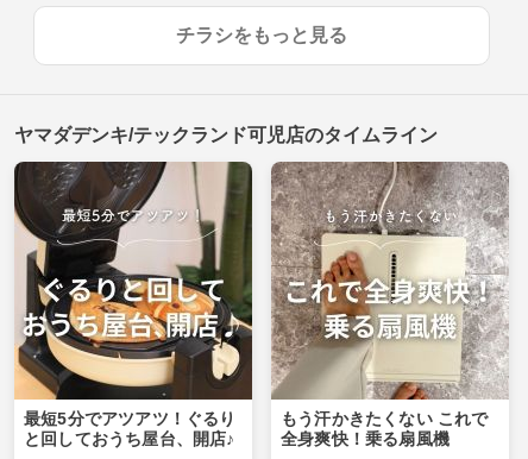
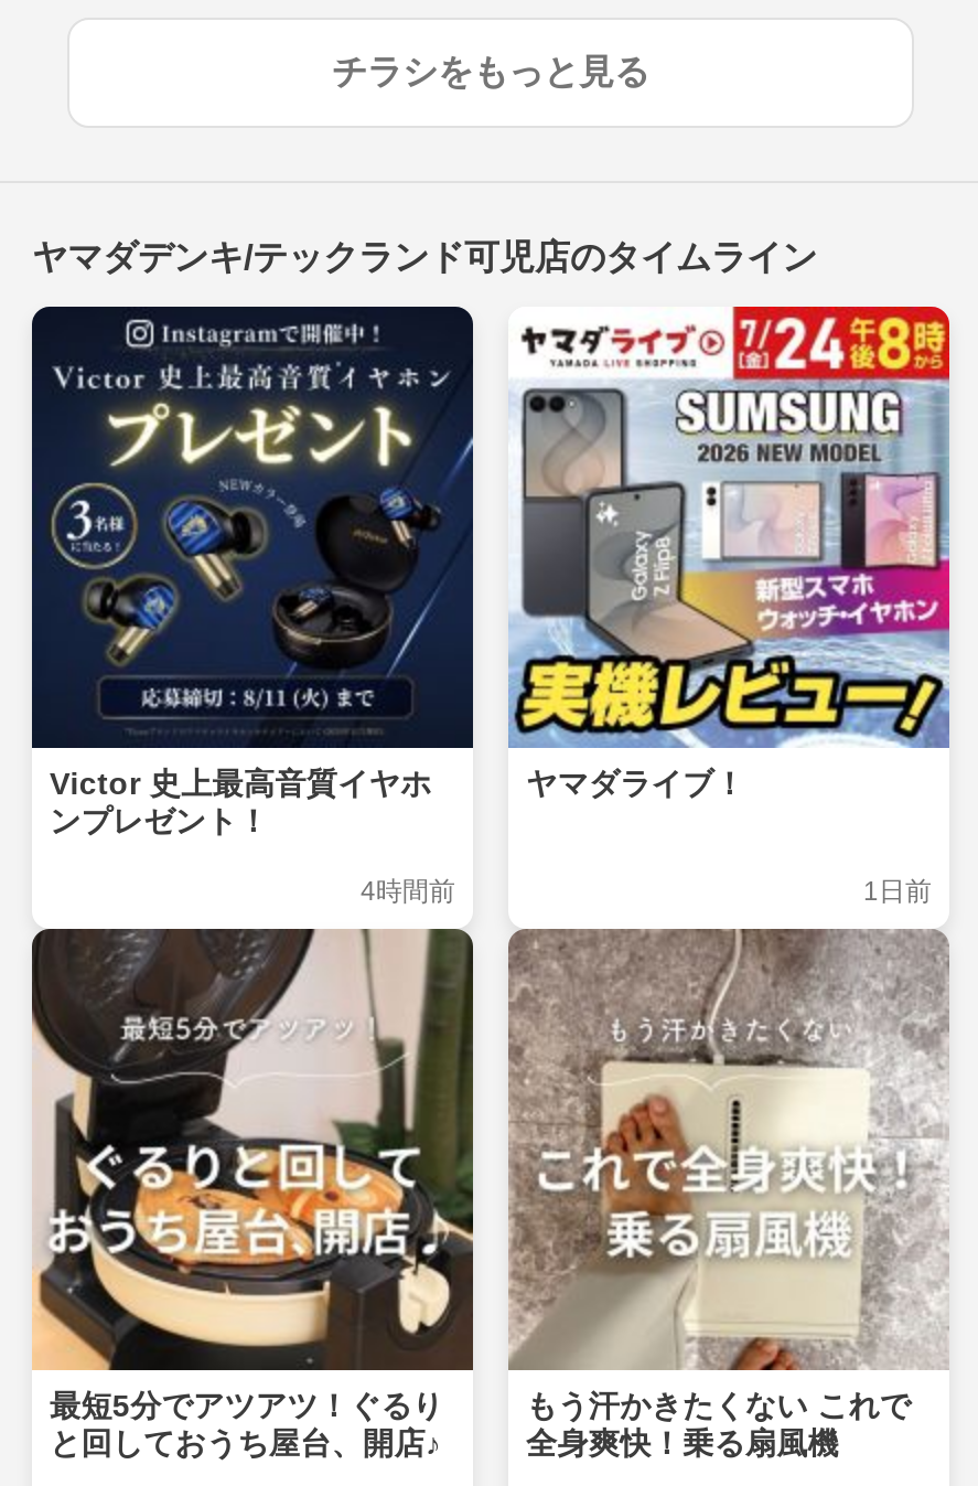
none -> [30,303,475,907] [image] | Victor 史上最高音質イヤホ | ンプレゼント！ | 4時間前
none -> [508,303,952,907] [image] | ヤマダライブ！ | 1日前

